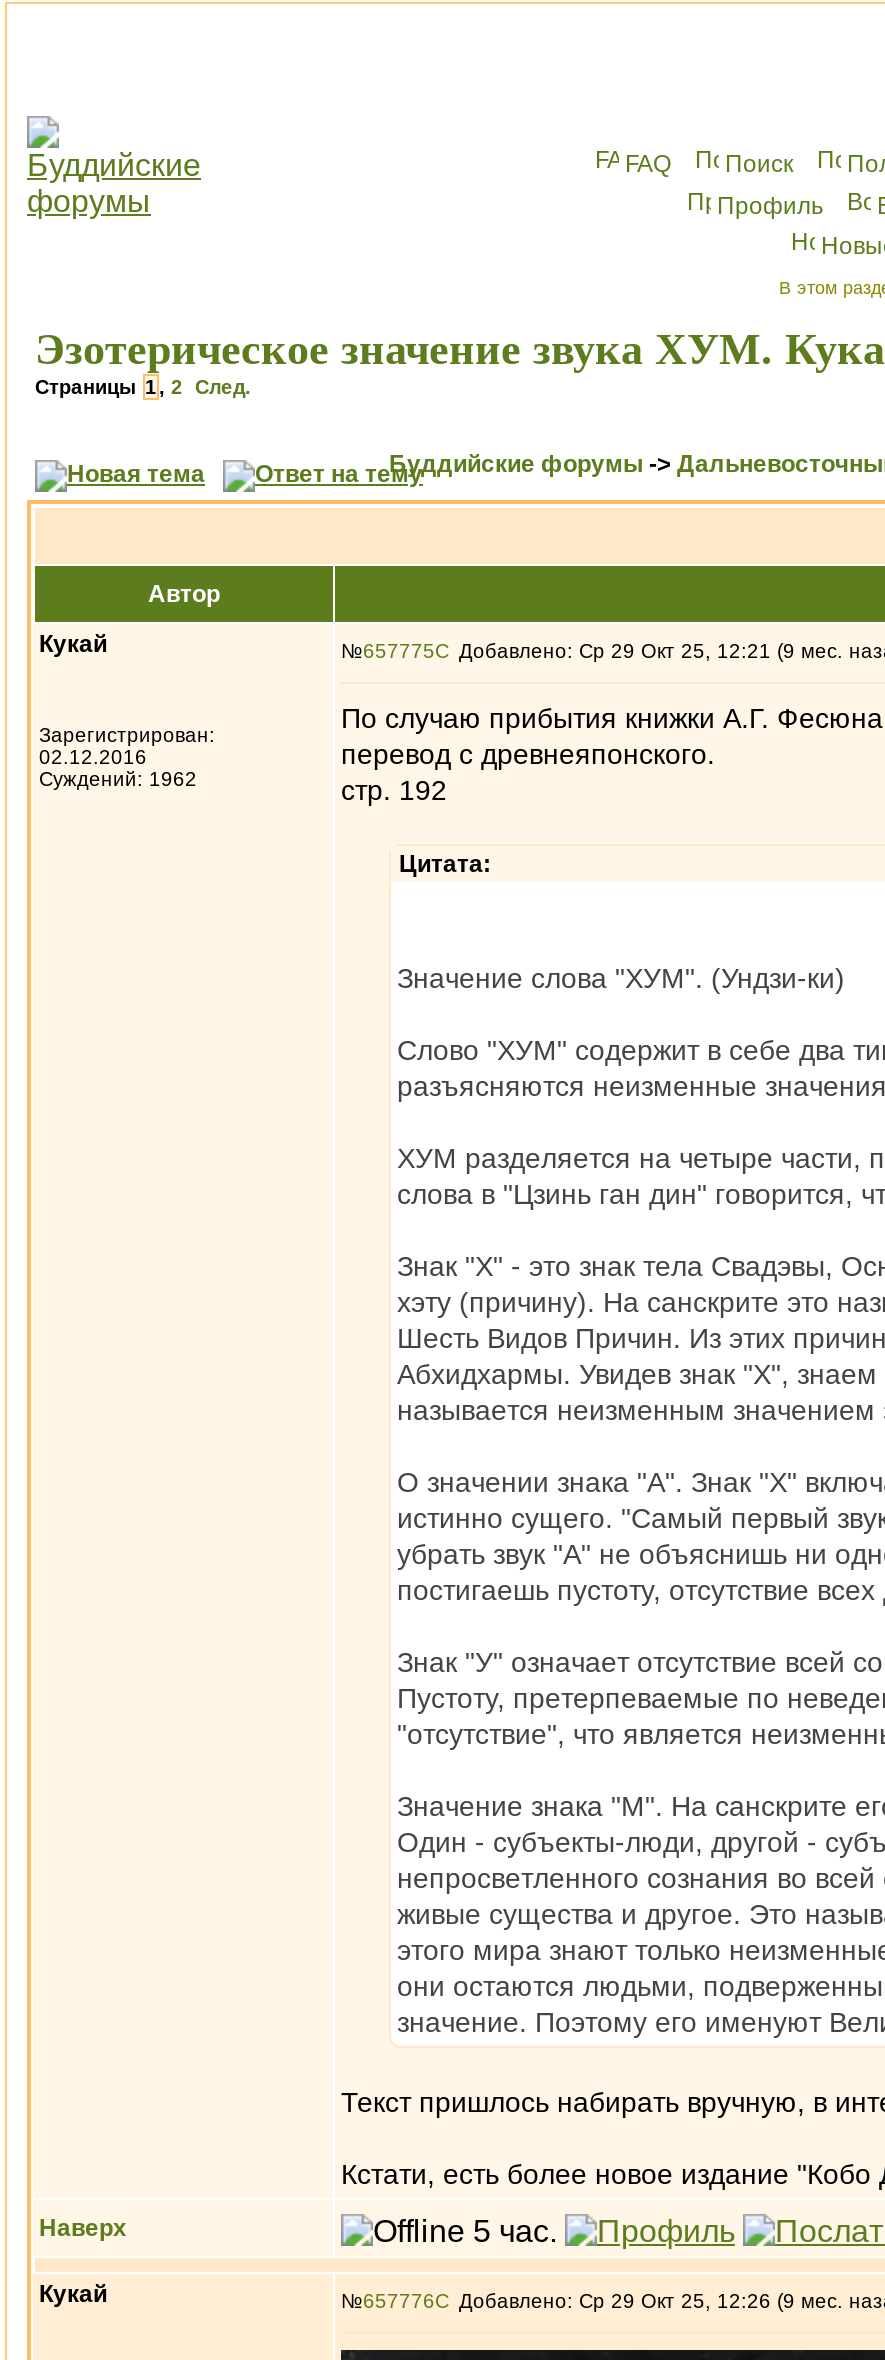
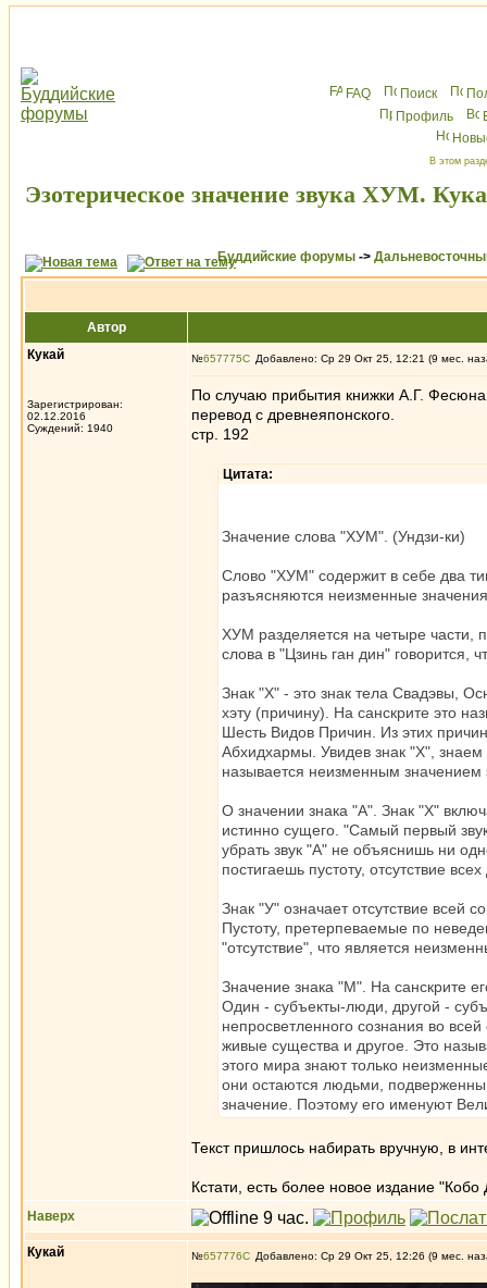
[35,376,251,398] Страницы 1, 2 След. -> none
[39,768,197,790] Суждений: 1962 -> [27,422,113,434] Суждений: 1940

